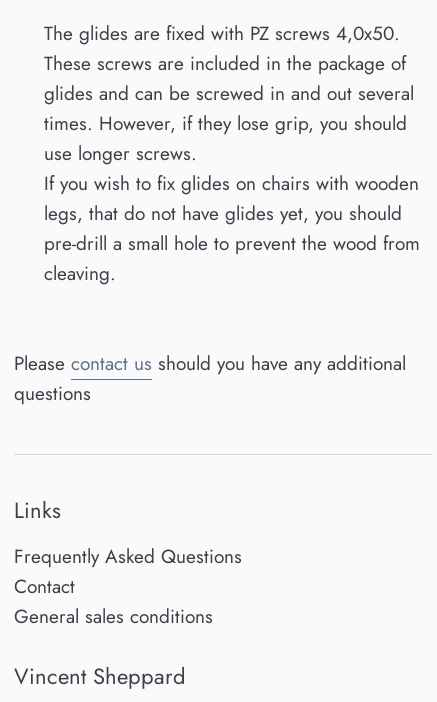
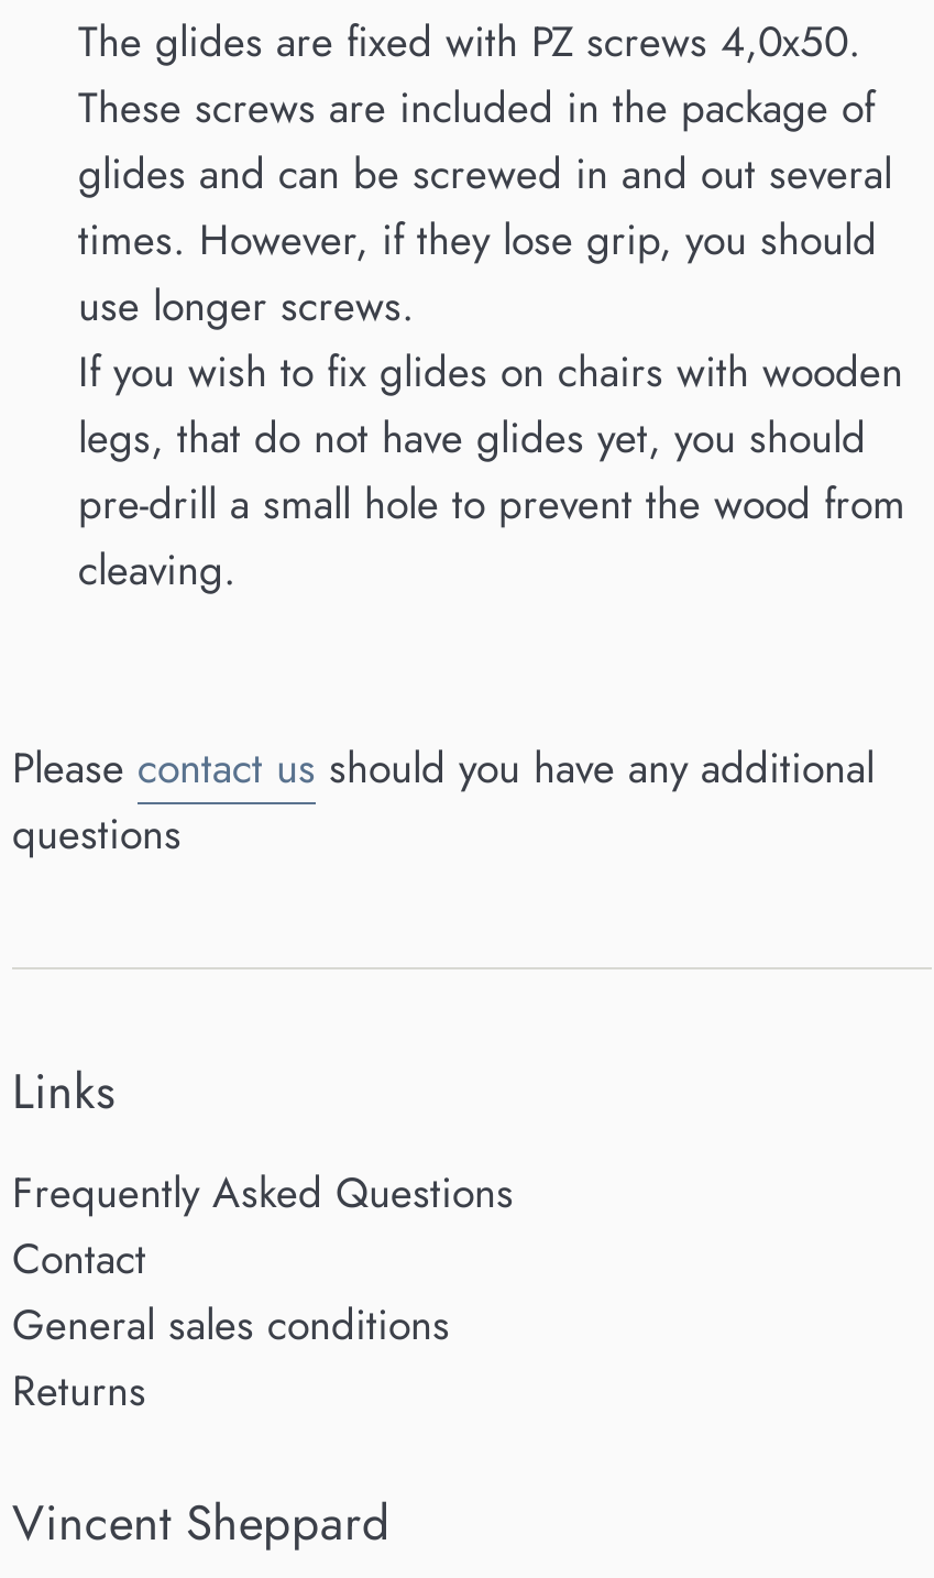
none -> [12,1362,146,1422] Returns

